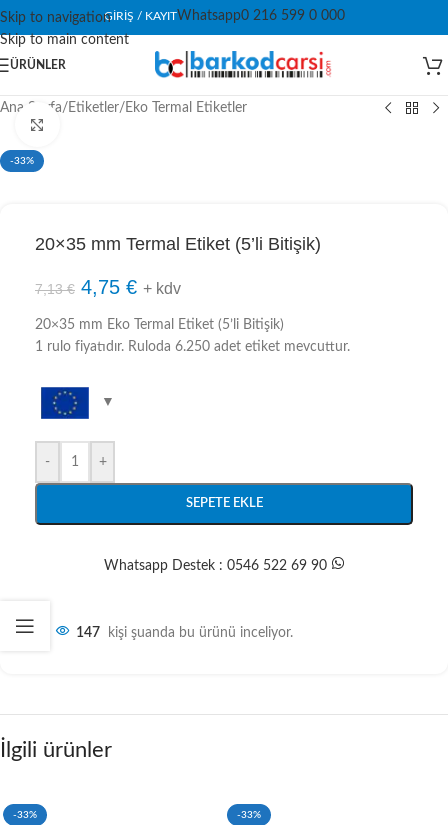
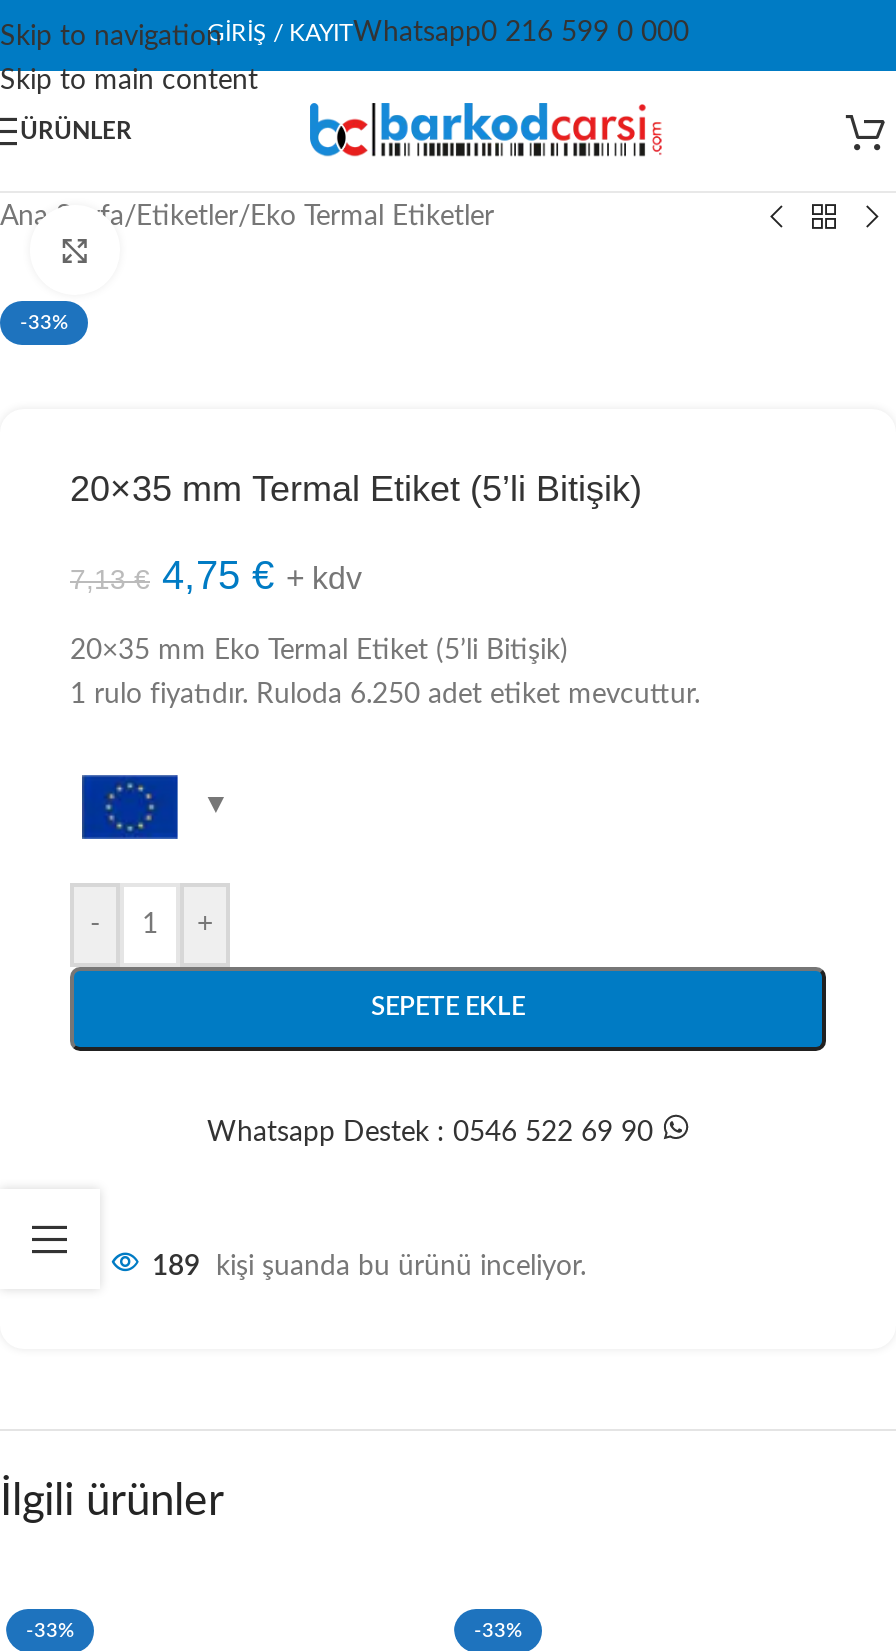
[76,626,293,640] 147 kişi şuanda bu ürünü inceliyor. -> [152,1253,586,1281] 189 kişi şuanda bu ürünü inceliyor.

